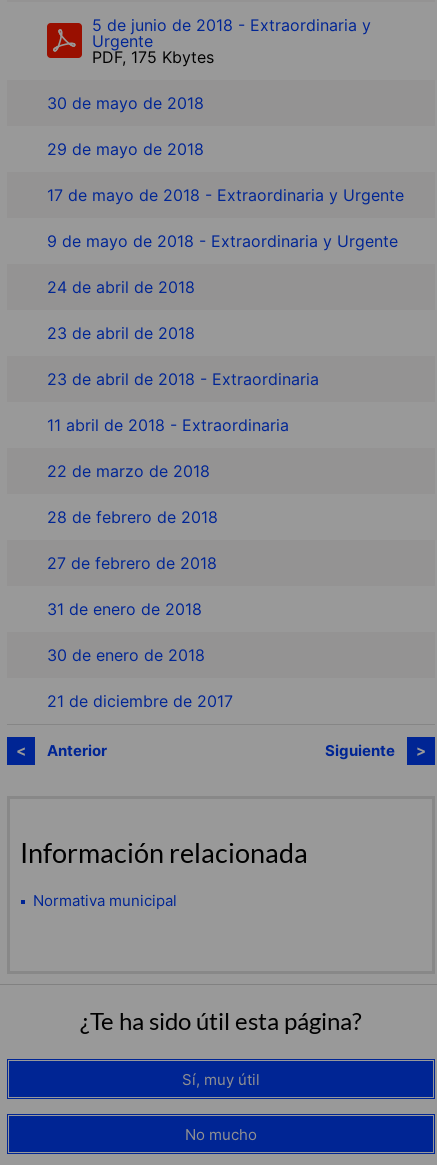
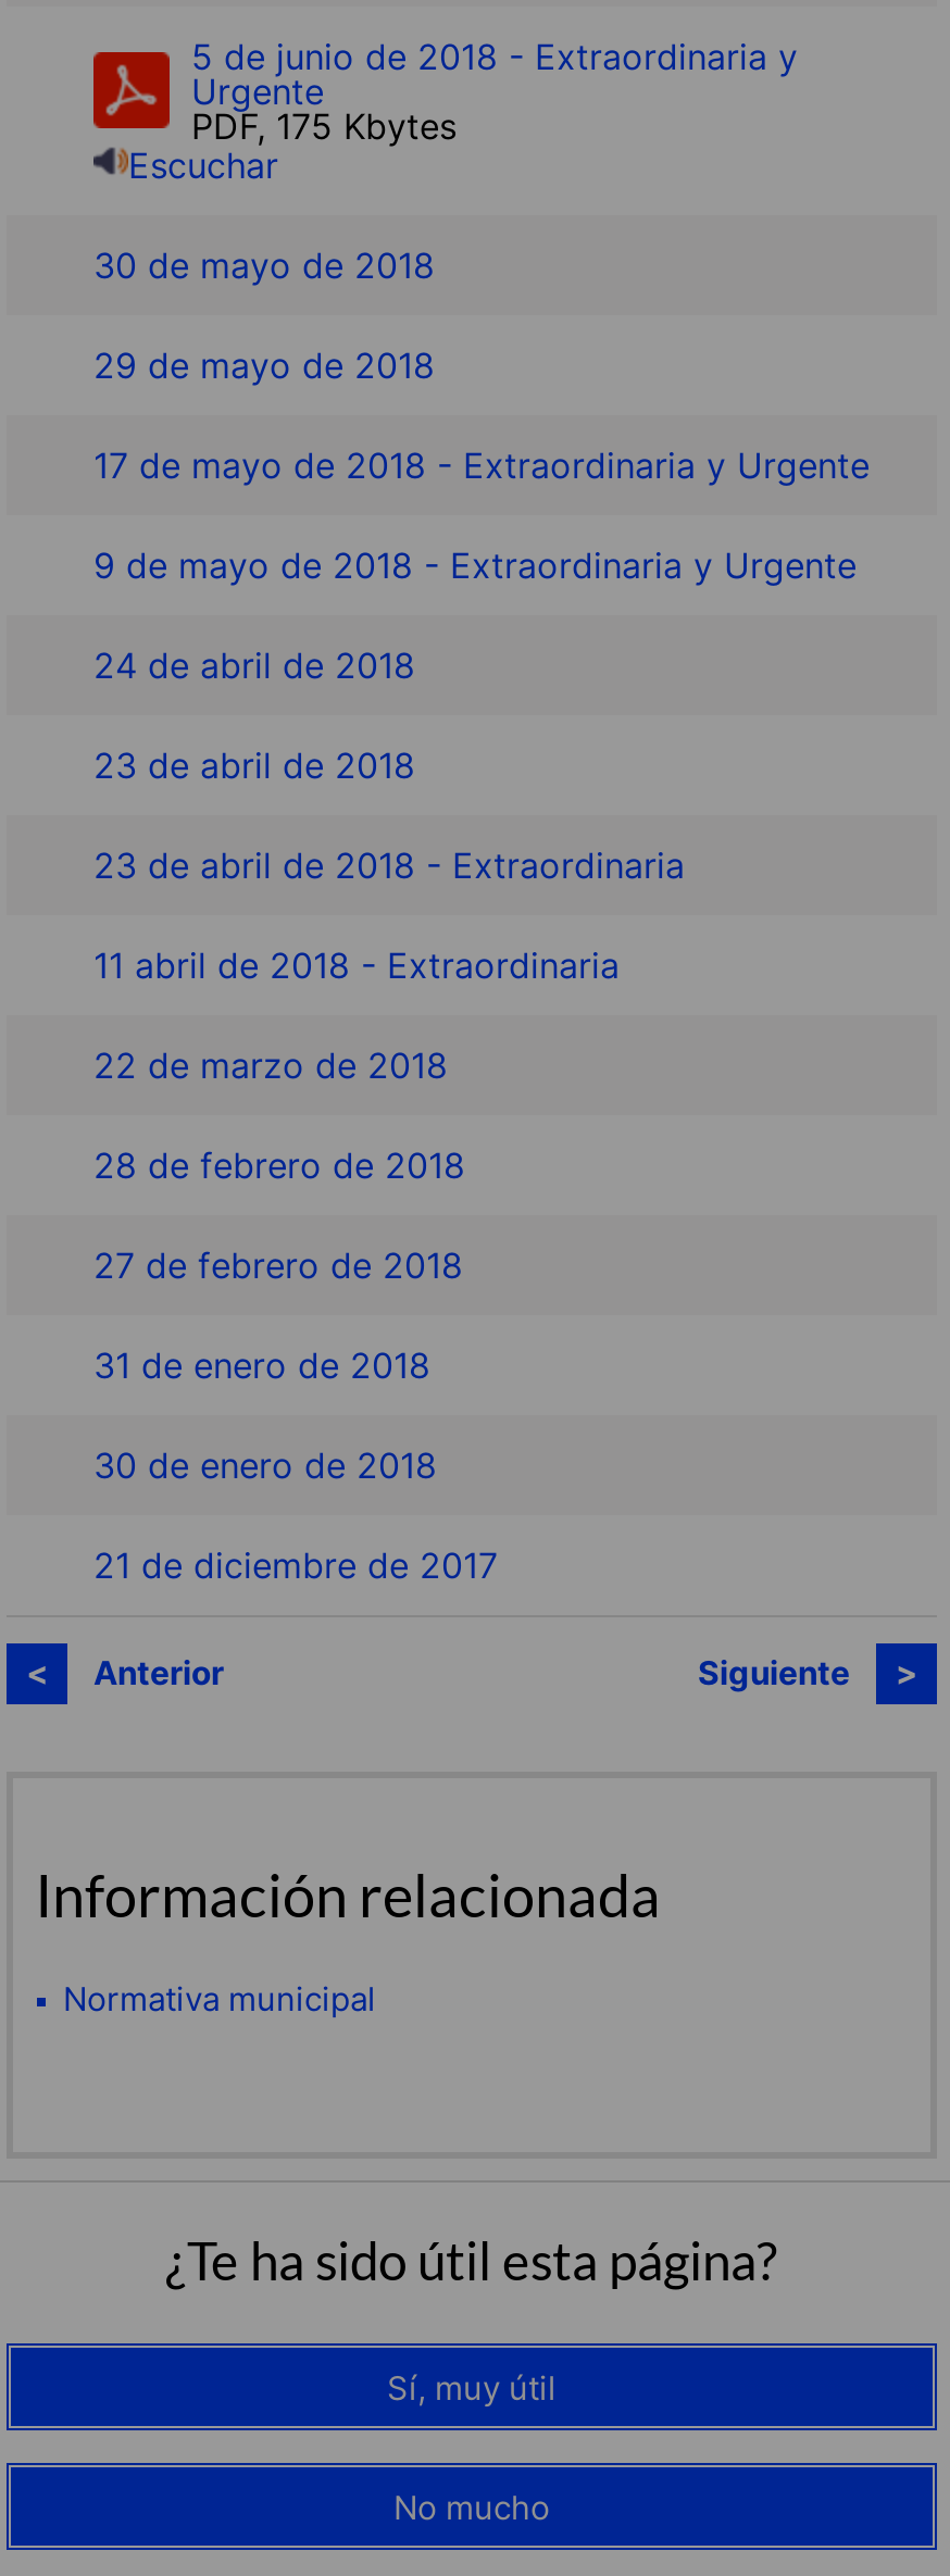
none -> [128,144,278,188] Escuchar

